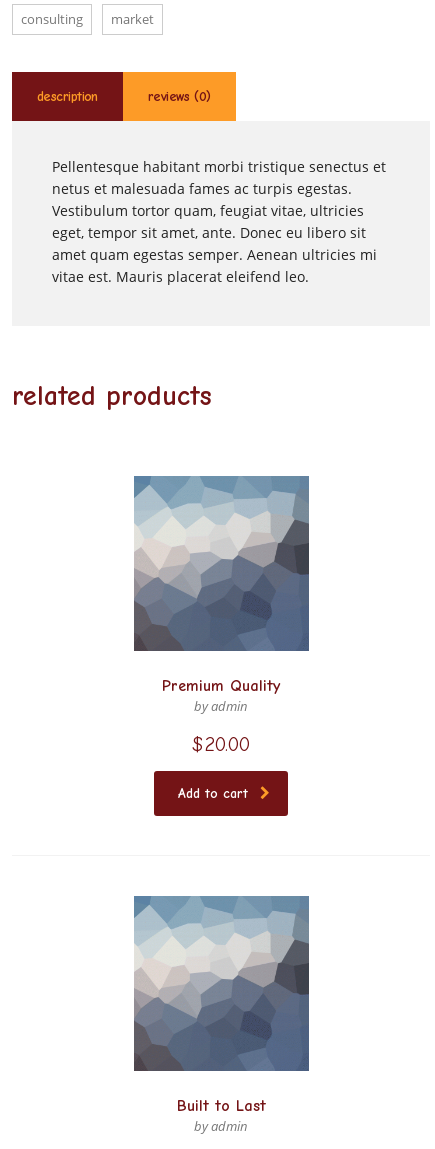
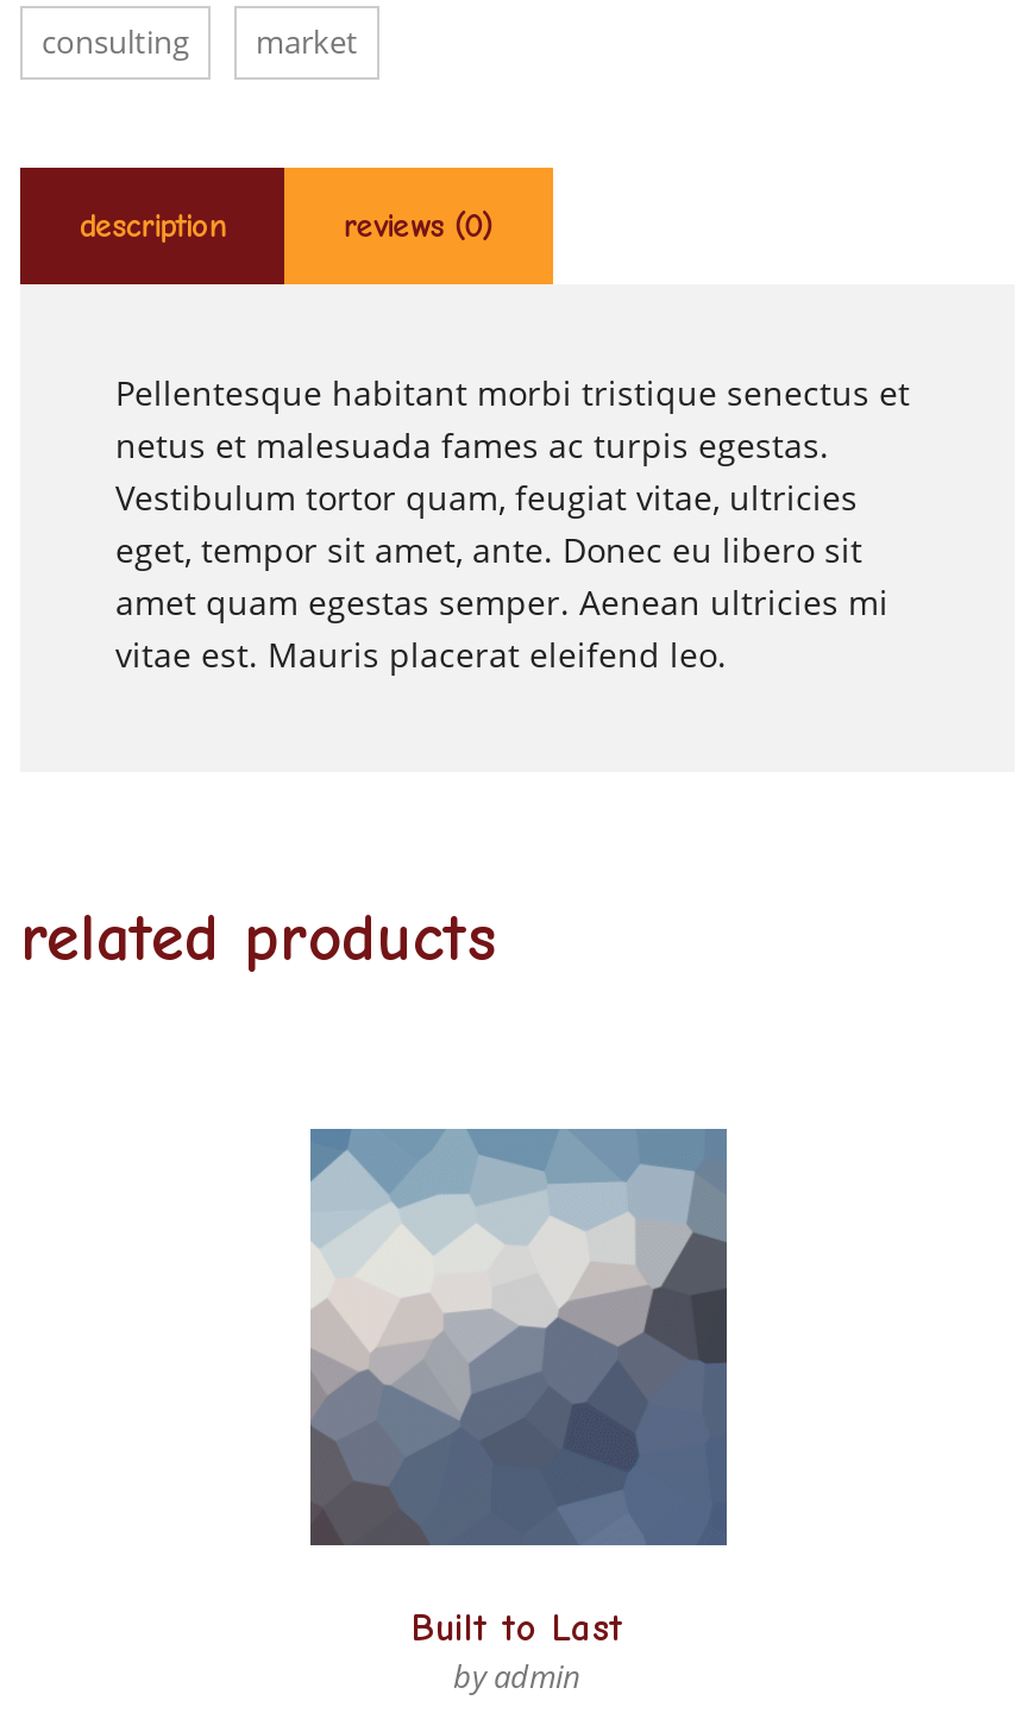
[162,677,280,802] Premium Quality | by admin | $20.00 | Add to cart -> none

